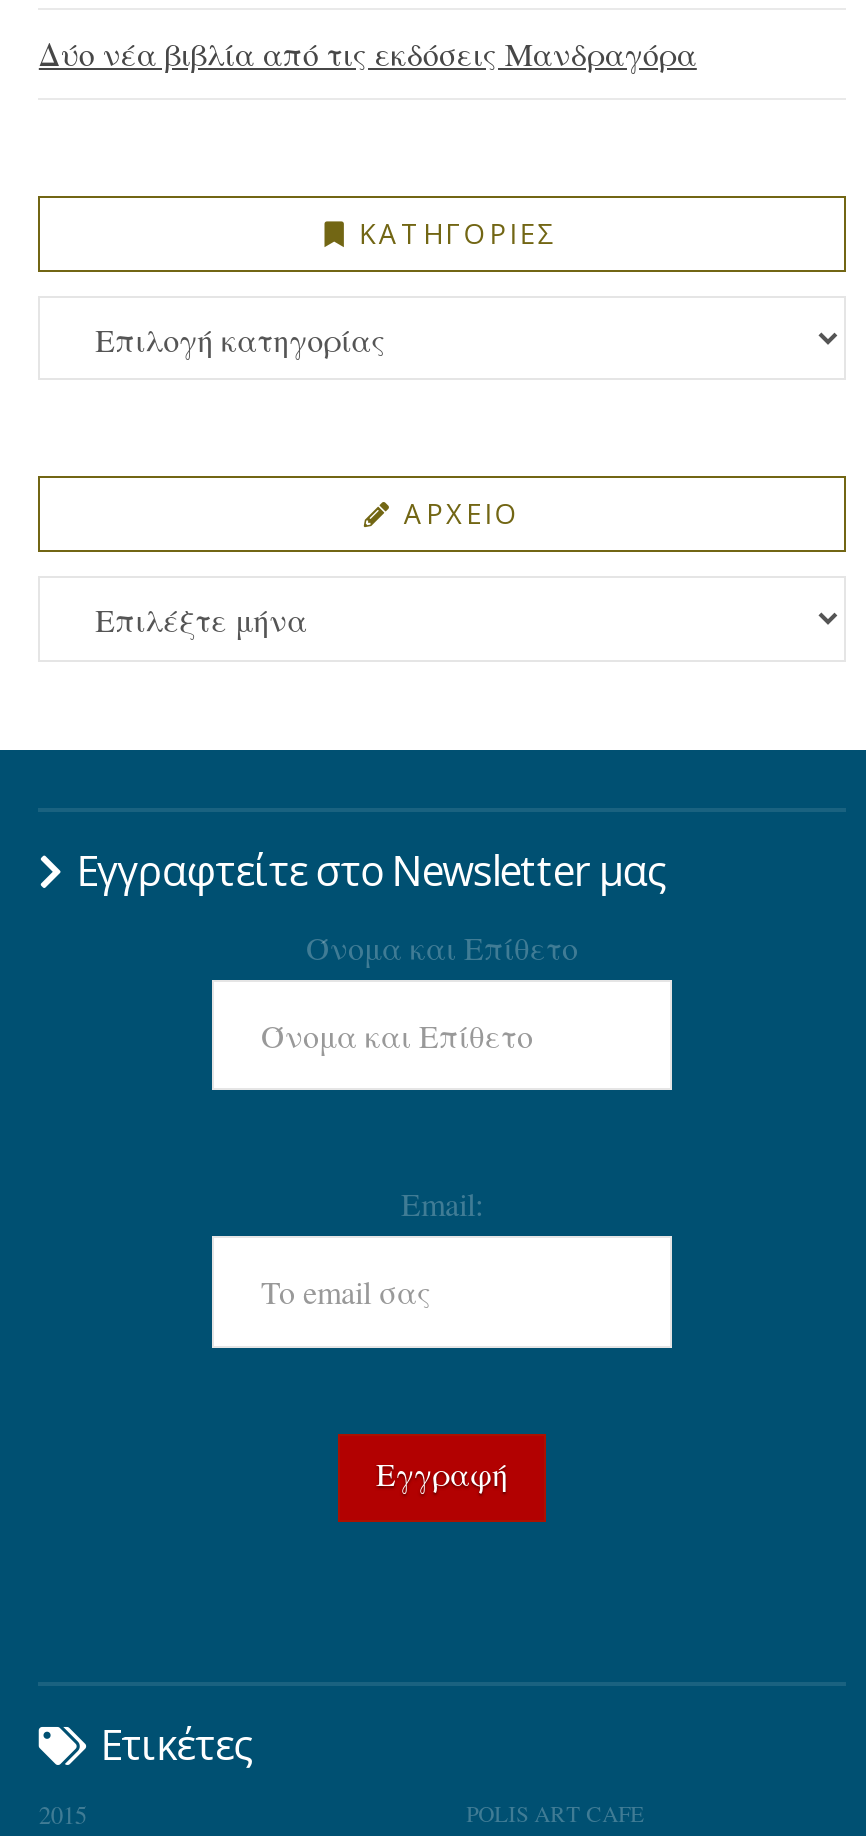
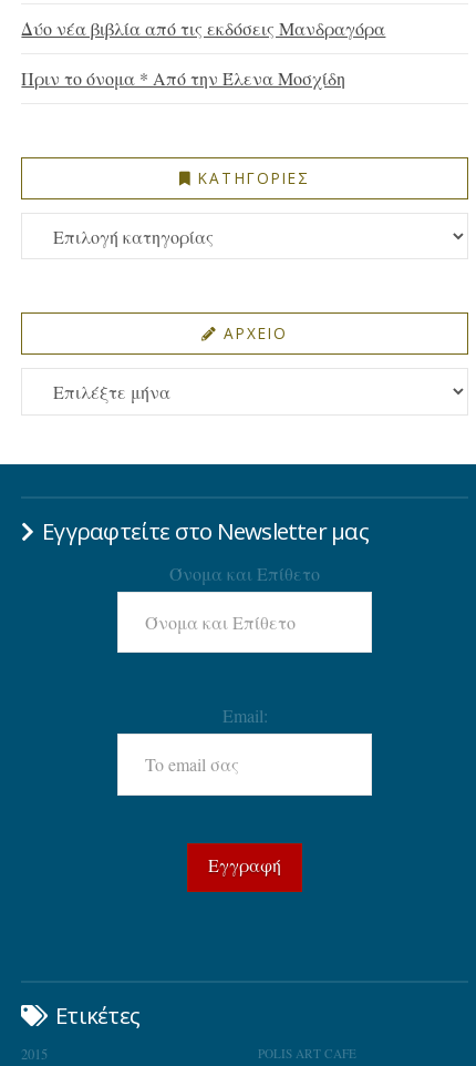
none -> [21,66,346,90] Πριν το όνομα * Από την Έλενα Μοσχίδη

